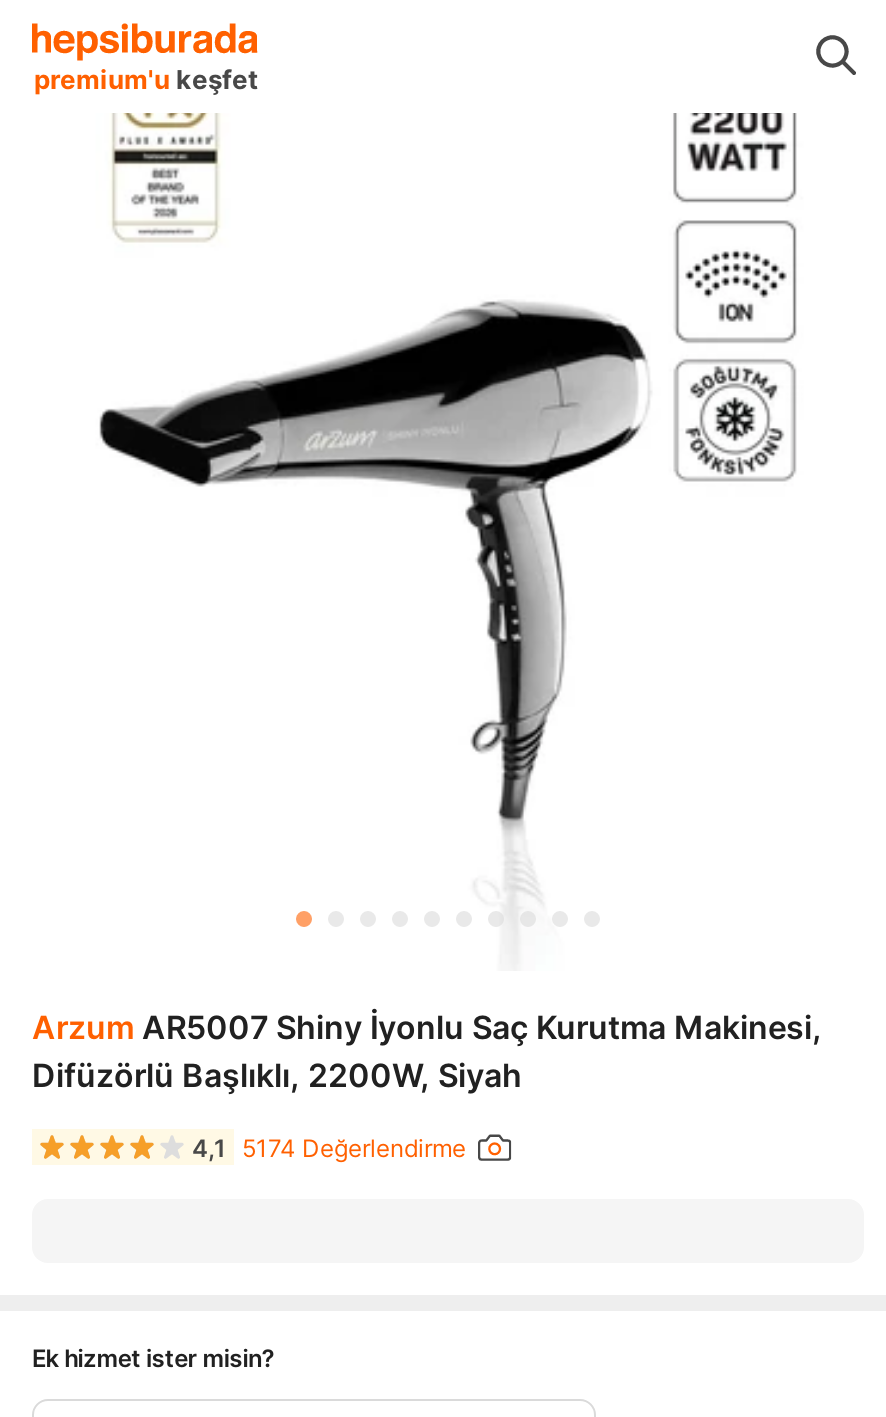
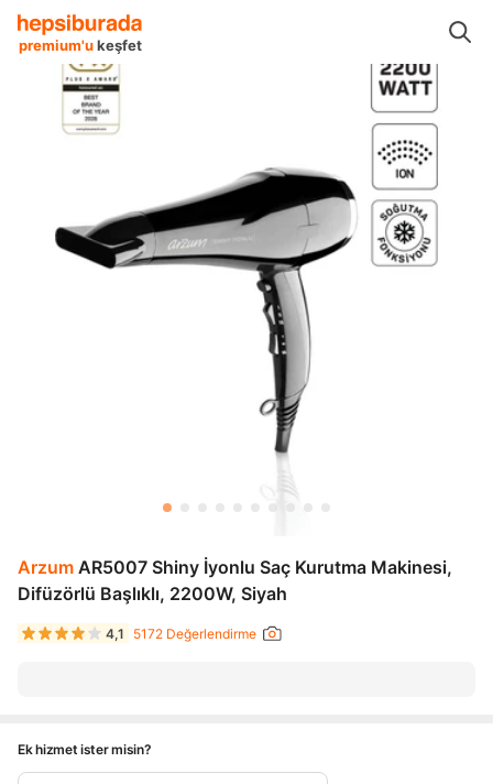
[192,1132,466,1162] 4,1 5174 Değerlendirme -> [106,625,256,641] 4,1 5172 Değerlendirme

